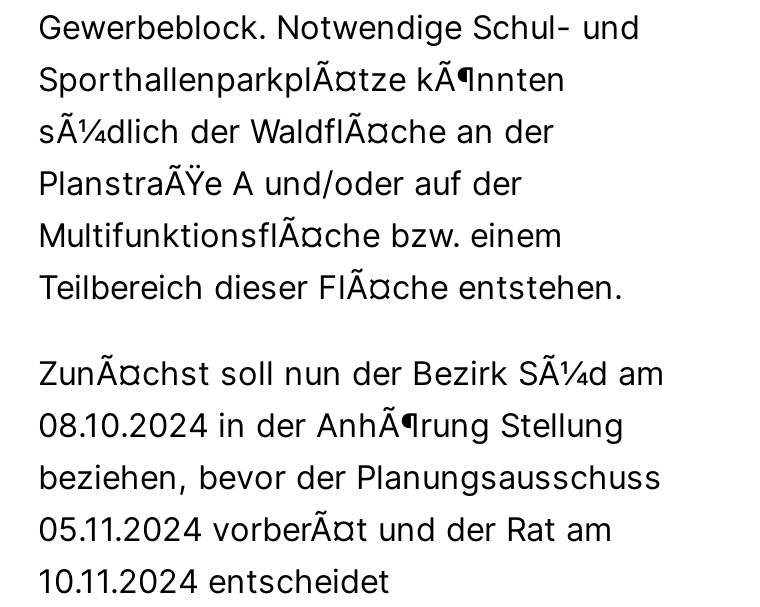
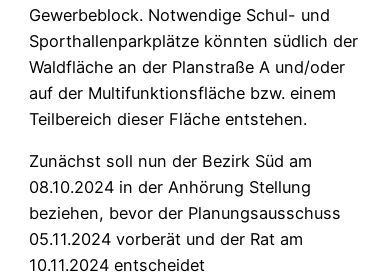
[38,60,632,308] SporthallenparkplÃ¤tze kÃ¶nnten | sÃ¼dlich der WaldflÃ¤che an der | PlanstraÃŸe A und/oder auf der | MultifunktionsflÃ¤che bzw. einem | Teilbereich dieser FlÃ¤che entstehen. -> [29,31,358,129] Sporthallenparkplätze könnten südlich der | Waldfläche an der Planstraße A und/oder | auf der Multifunktionsfläche bzw. einem | Teilbereich dieser Fläche entstehen.
[38,353,664,445] ZunÃ¤chst soll nun der Bezirk SÃ¼d am | 08.10.2024 in der AnhÃ¶rung Stellung -> [29,151,312,197] Zunächst soll nun der Bezirk Süd am | 08.10.2024 in der Anhörung Stellung
[38,509,612,549] 05.11.2024 vorberÃ¤t und der Rat am -> [29,229,303,249] 05.11.2024 vorberät und der Rat am

